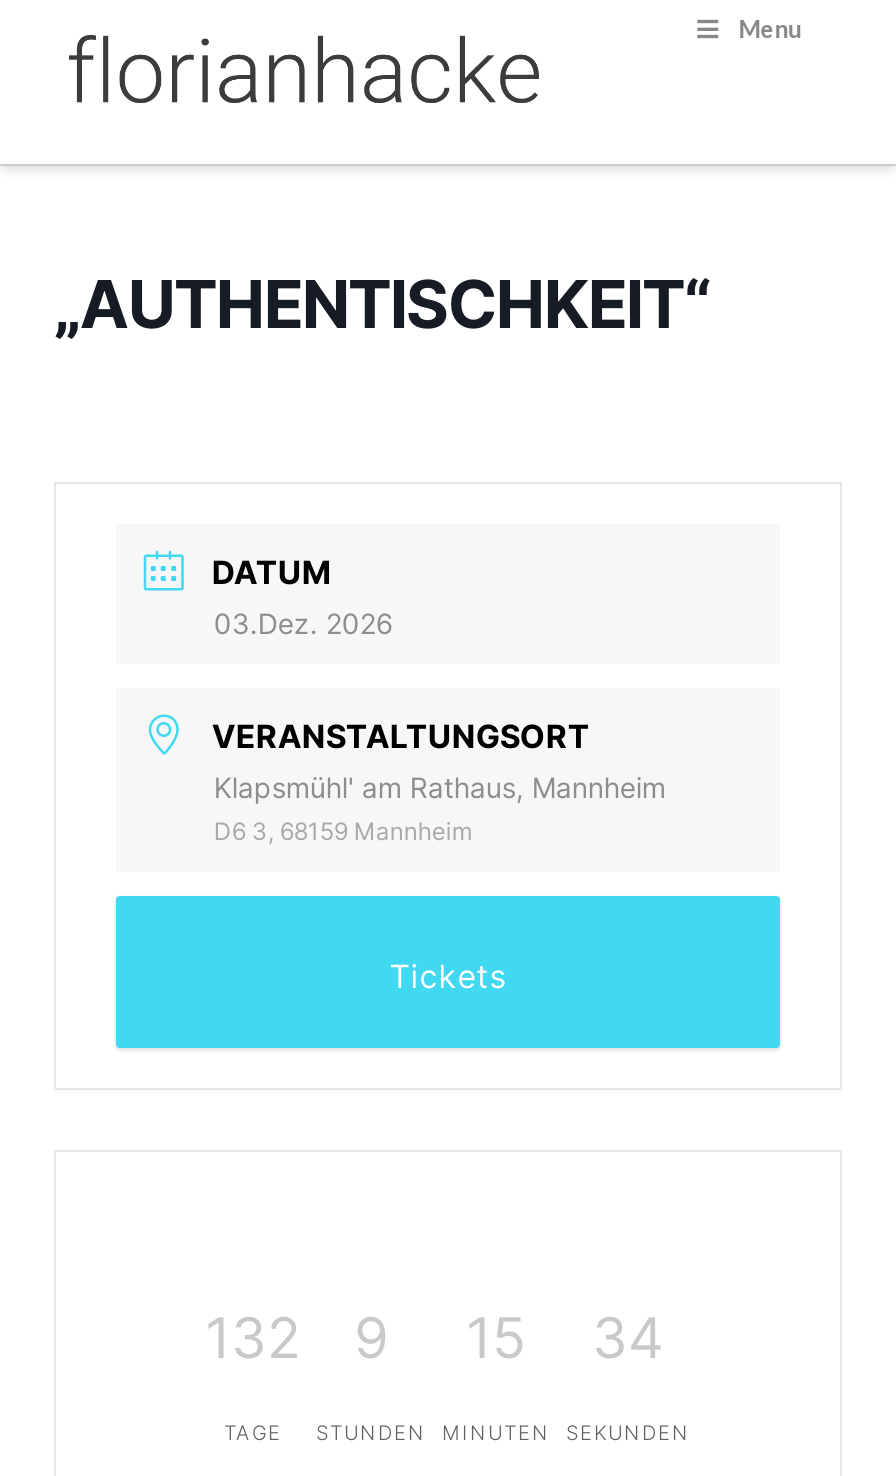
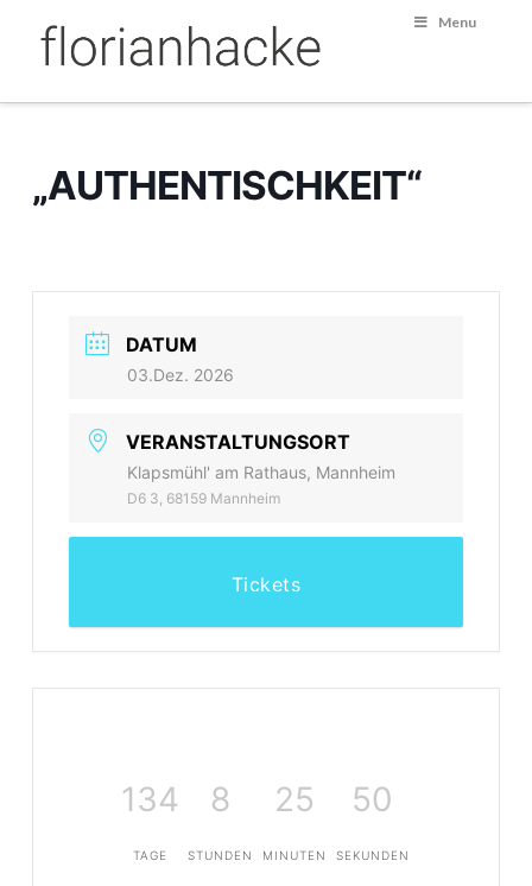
[205,1304,301,1372] 132 -> [122,779,180,819] 134
[354,1304,388,1372] 9 -> [211,779,231,819] 8
[466,1304,526,1372] 15 -> [274,779,315,819] 25
[592,1304,664,1372] 34 -> [352,779,394,819] 50

